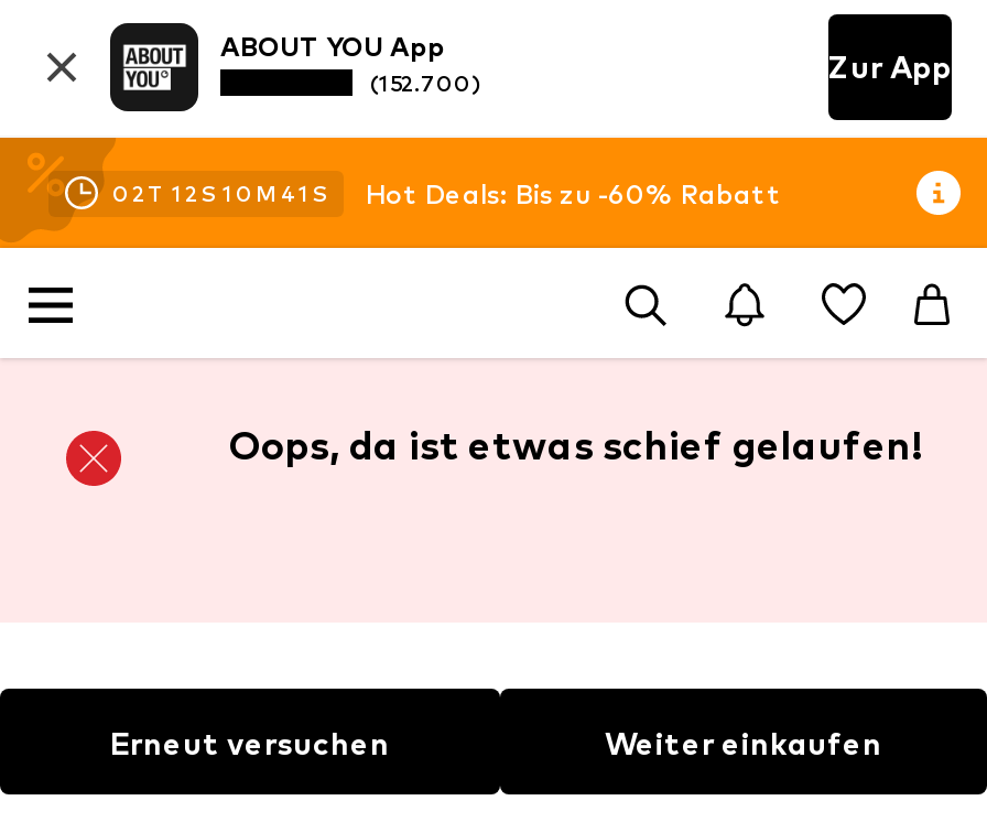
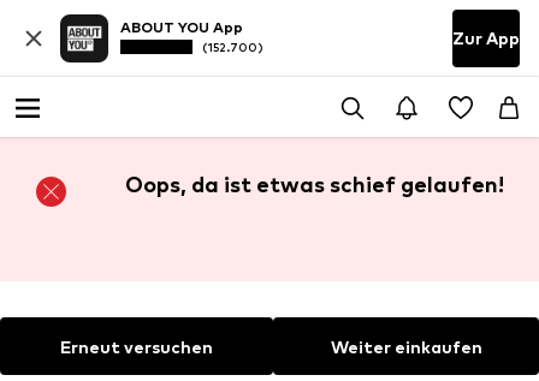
[112,176,782,209] 02 T 12 S 10 M 41 S | Hot Deals: Bis zu -60% Rabatt -> none

